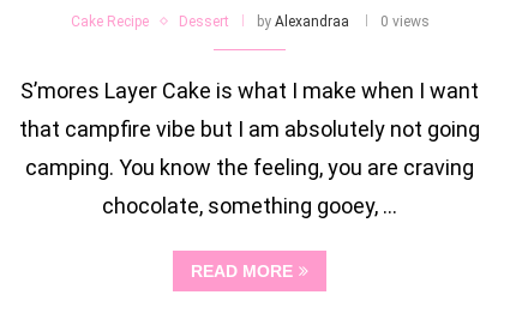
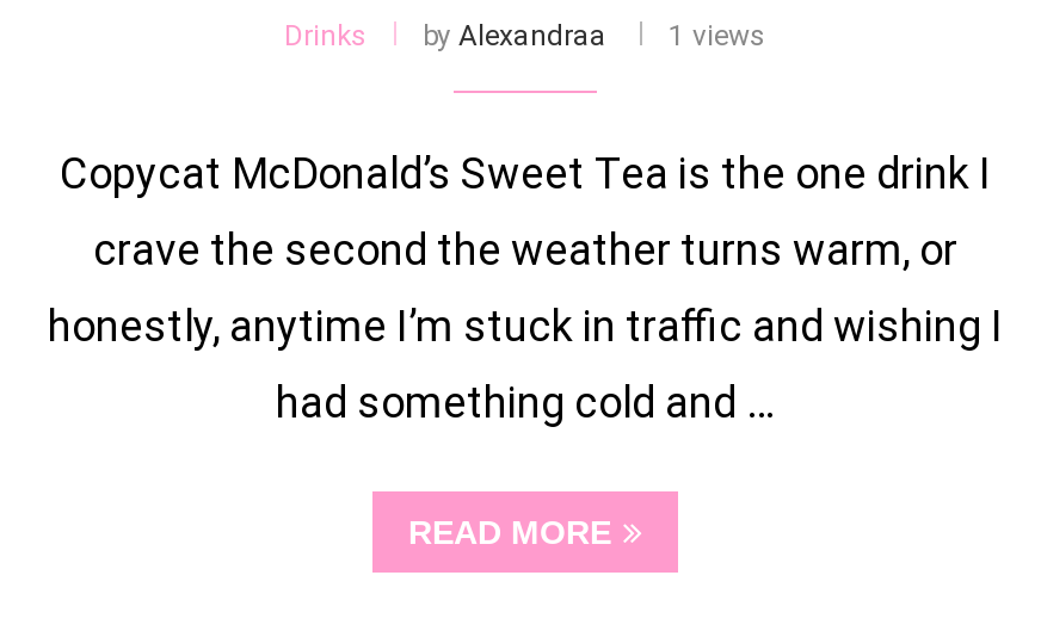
[70,13,229,30] Cake Recipe | Dessert -> [284,19,368,52] Drinks
[380,13,429,30] 0 views -> [669,19,766,52] 1 views
[20,78,479,103] S’mores Layer Cake is what I make when I want -> [60,148,991,198] Copycat McDonald’s Sweet Tea is the one drink I
[19,116,480,141] that campfire vibe but I am absolutely not going -> [93,224,957,274] crave the second the weather turns warm, or
[25,155,474,180] camping. You know the feeling, you are craving -> [48,300,1003,350] honestly, anytime I’m stuck in traffic and wishing I
[102,193,397,218] chocolate, something gooey, … -> [276,377,775,427] had something cold and …

